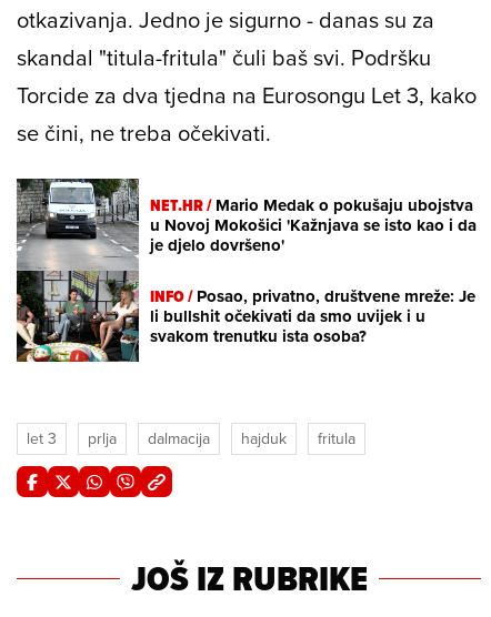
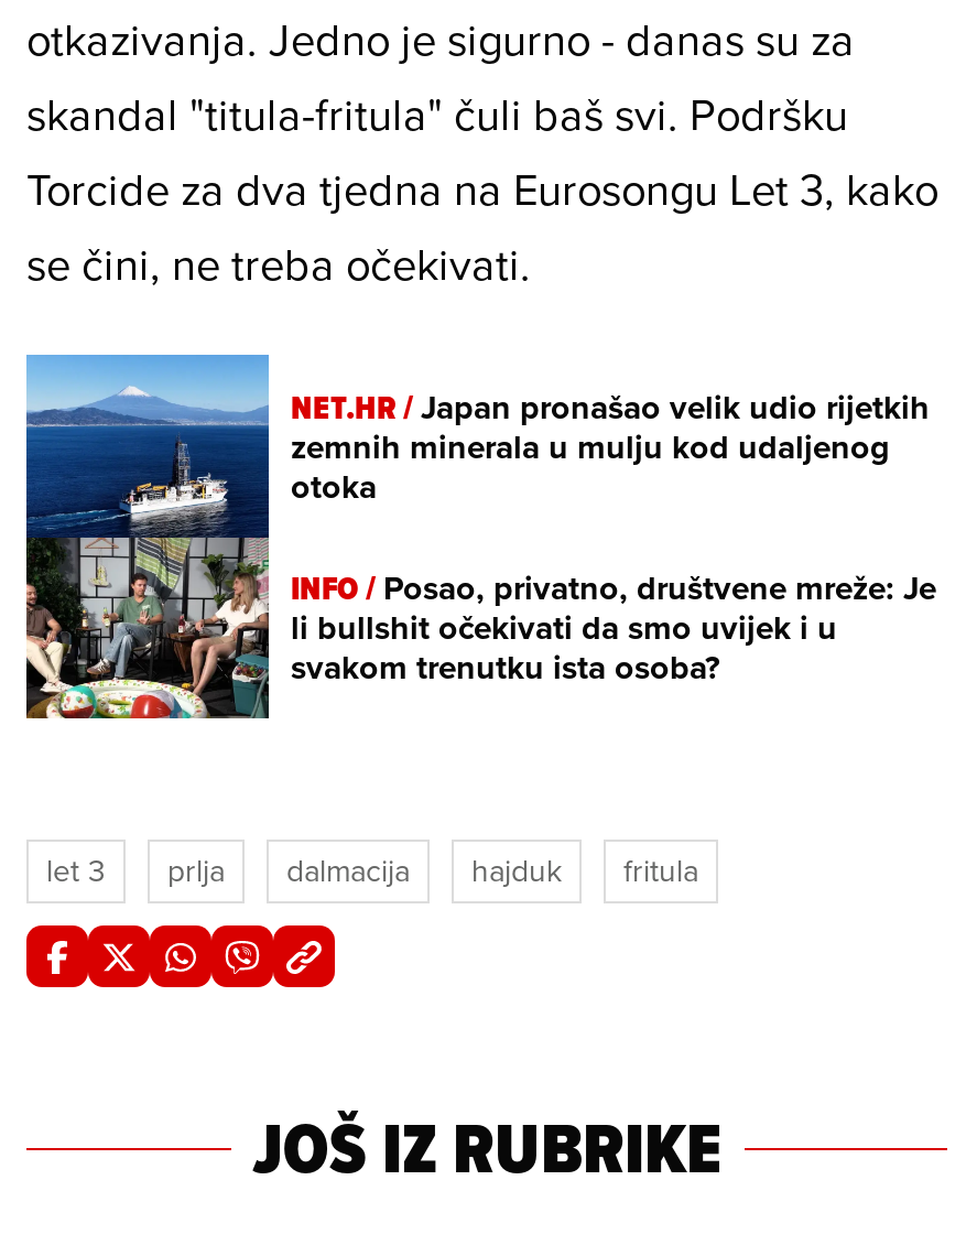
[16,178,477,272] [image] | NET.HR /Mario Medak o pokušaju ubojstva | u Novoj Mokošici 'Kažnjava se isto kao i da | je djelo dovršeno' -> [24,353,930,540] [image] | NET.HR /Japan pronašao velik udio rijetkih | zemnih minerala u mulju kod udaljenog | otoka

